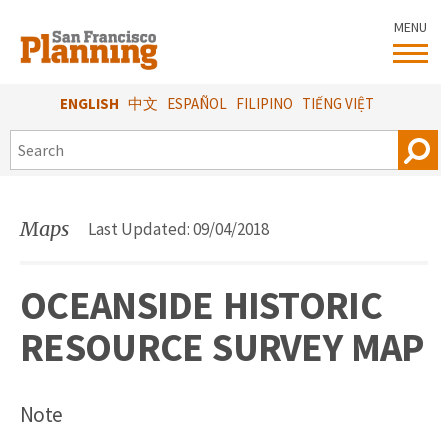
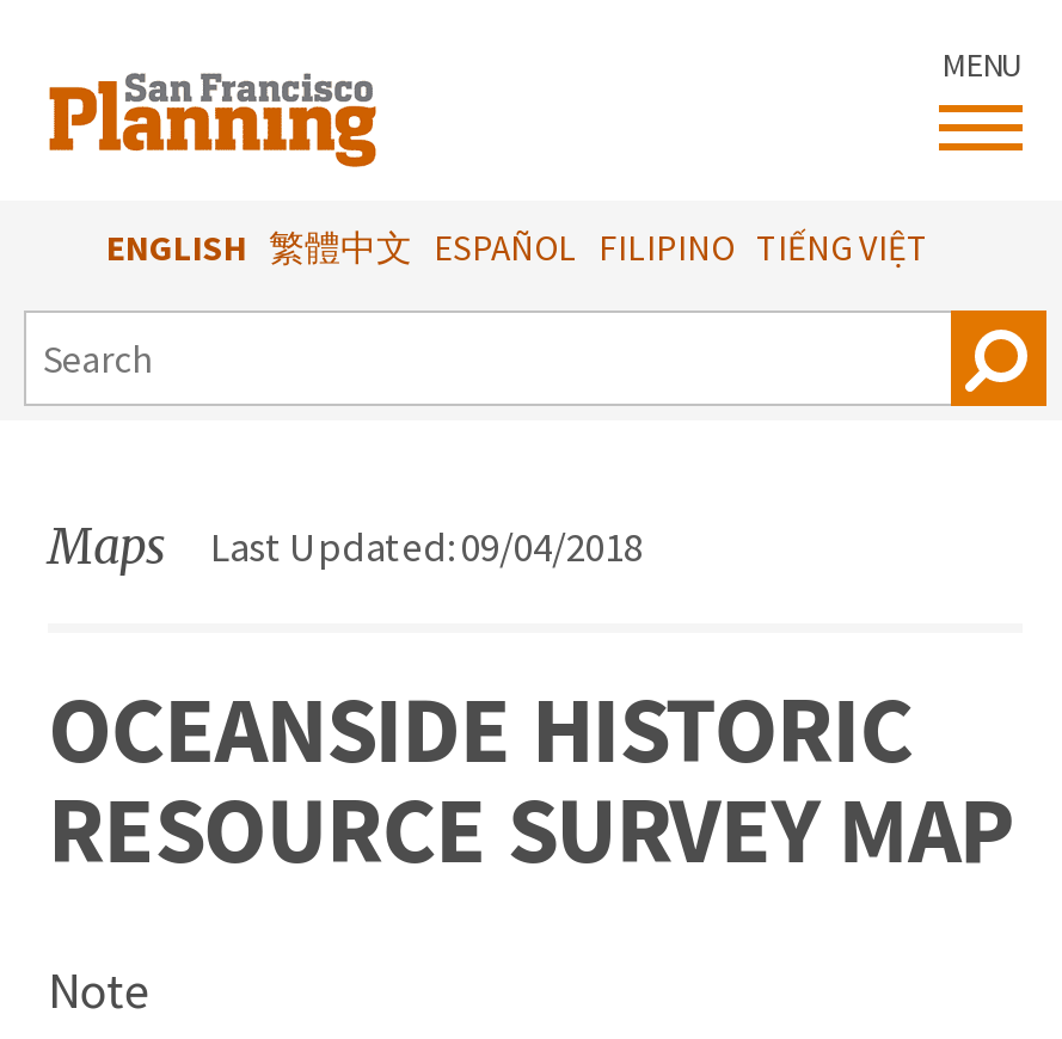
[59,94,373,113] ENGLISH 中文 ESPAÑOL FILIPINO TIẾNG VIỆT -> [106,225,928,270] ENGLISH 繁體中文 ESPAÑOL FILIPINO TIẾNG VIỆT

